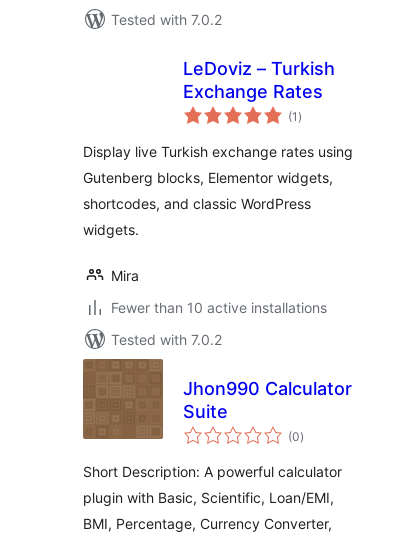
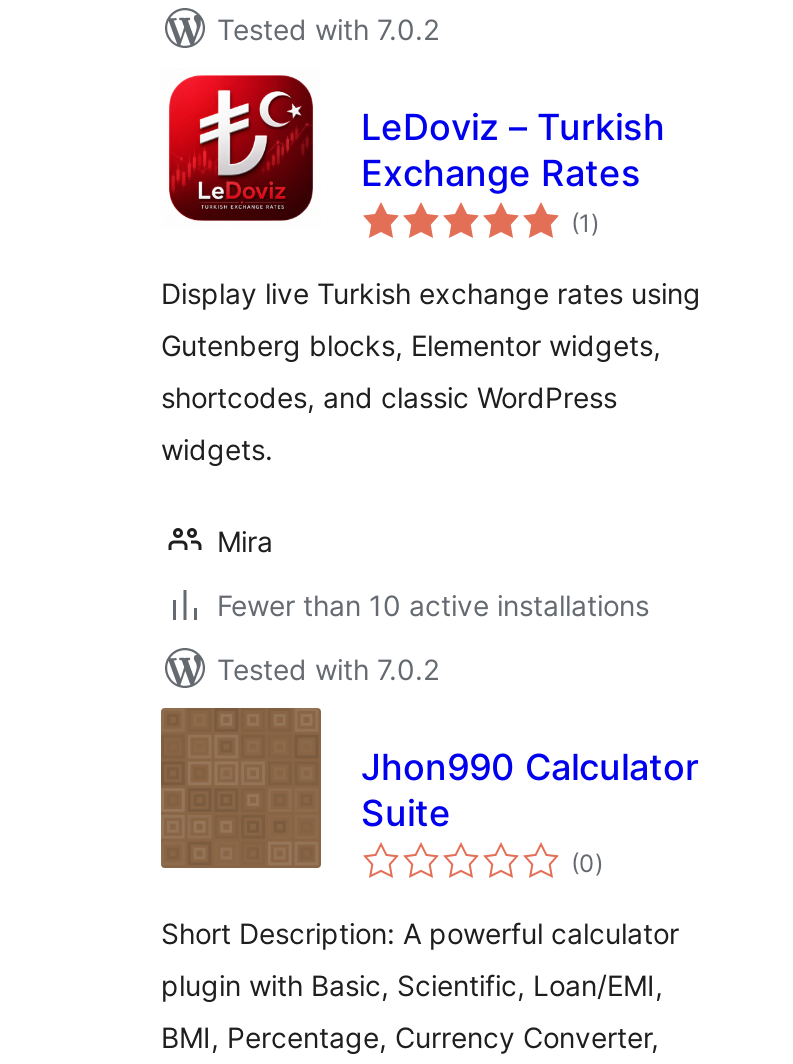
none -> [167,72,315,224] [image]

